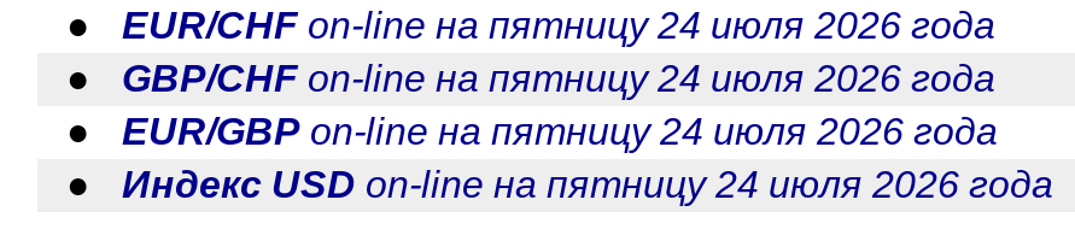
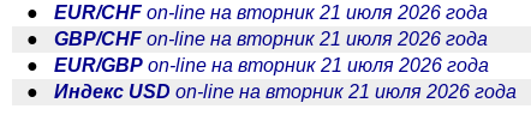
[122,6,995,47] EUR/CHF on-line на пятницу 24 июля 2026 года -> [54,3,488,23] EUR/CHF on-line на вторник 21 июля 2026 года
[122,59,995,100] GBP/CHF on-line на пятницу 24 июля 2026 года -> [54,29,488,49] GBP/CHF on-line на вторник 21 июля 2026 года
[122,112,998,153] EUR/GBP on-line на пятницу 24 июля 2026 года -> [54,55,489,76] EUR/GBP on-line на вторник 21 июля 2026 года
[122,165,1053,206] Индекс USD on-line на пятницу 24 июля 2026 года -> [54,82,517,102] Индекс USD on-line на вторник 21 июля 2026 года

